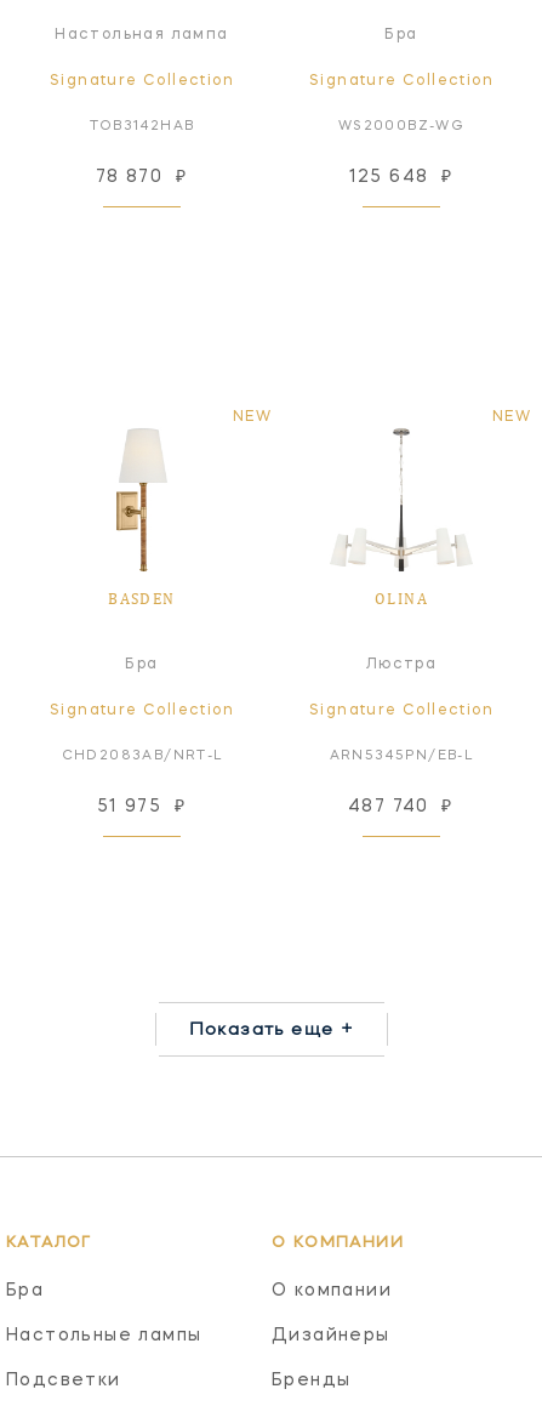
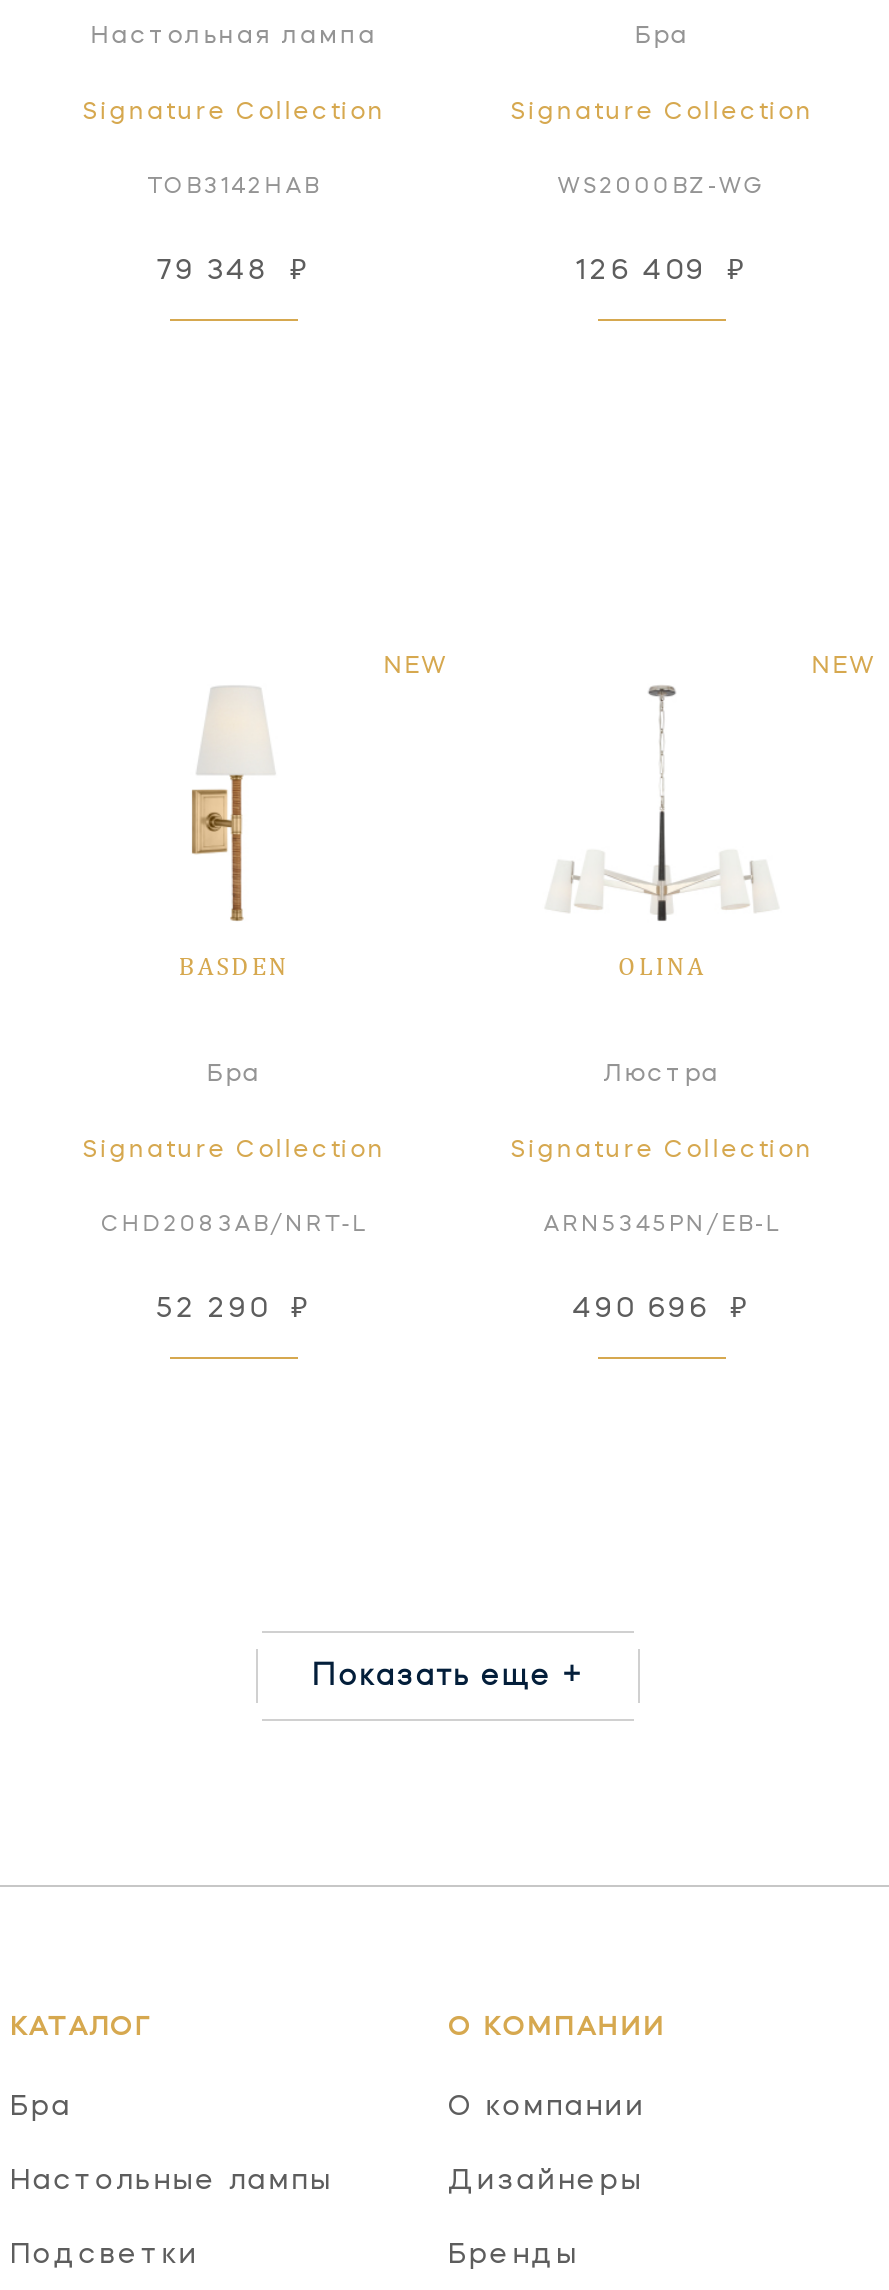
[96,168,187,185] 78 870 ₽ -> [157,256,309,284] 79 348 ₽
[349,168,453,185] 125 648 ₽ -> [575,256,746,284] 126 409 ₽
[97,798,186,815] 51 975 ₽ -> [156,1294,310,1322] 52 290 ₽
[348,798,453,815] 487 740 ₽ -> [572,1294,749,1322] 490 696 ₽

